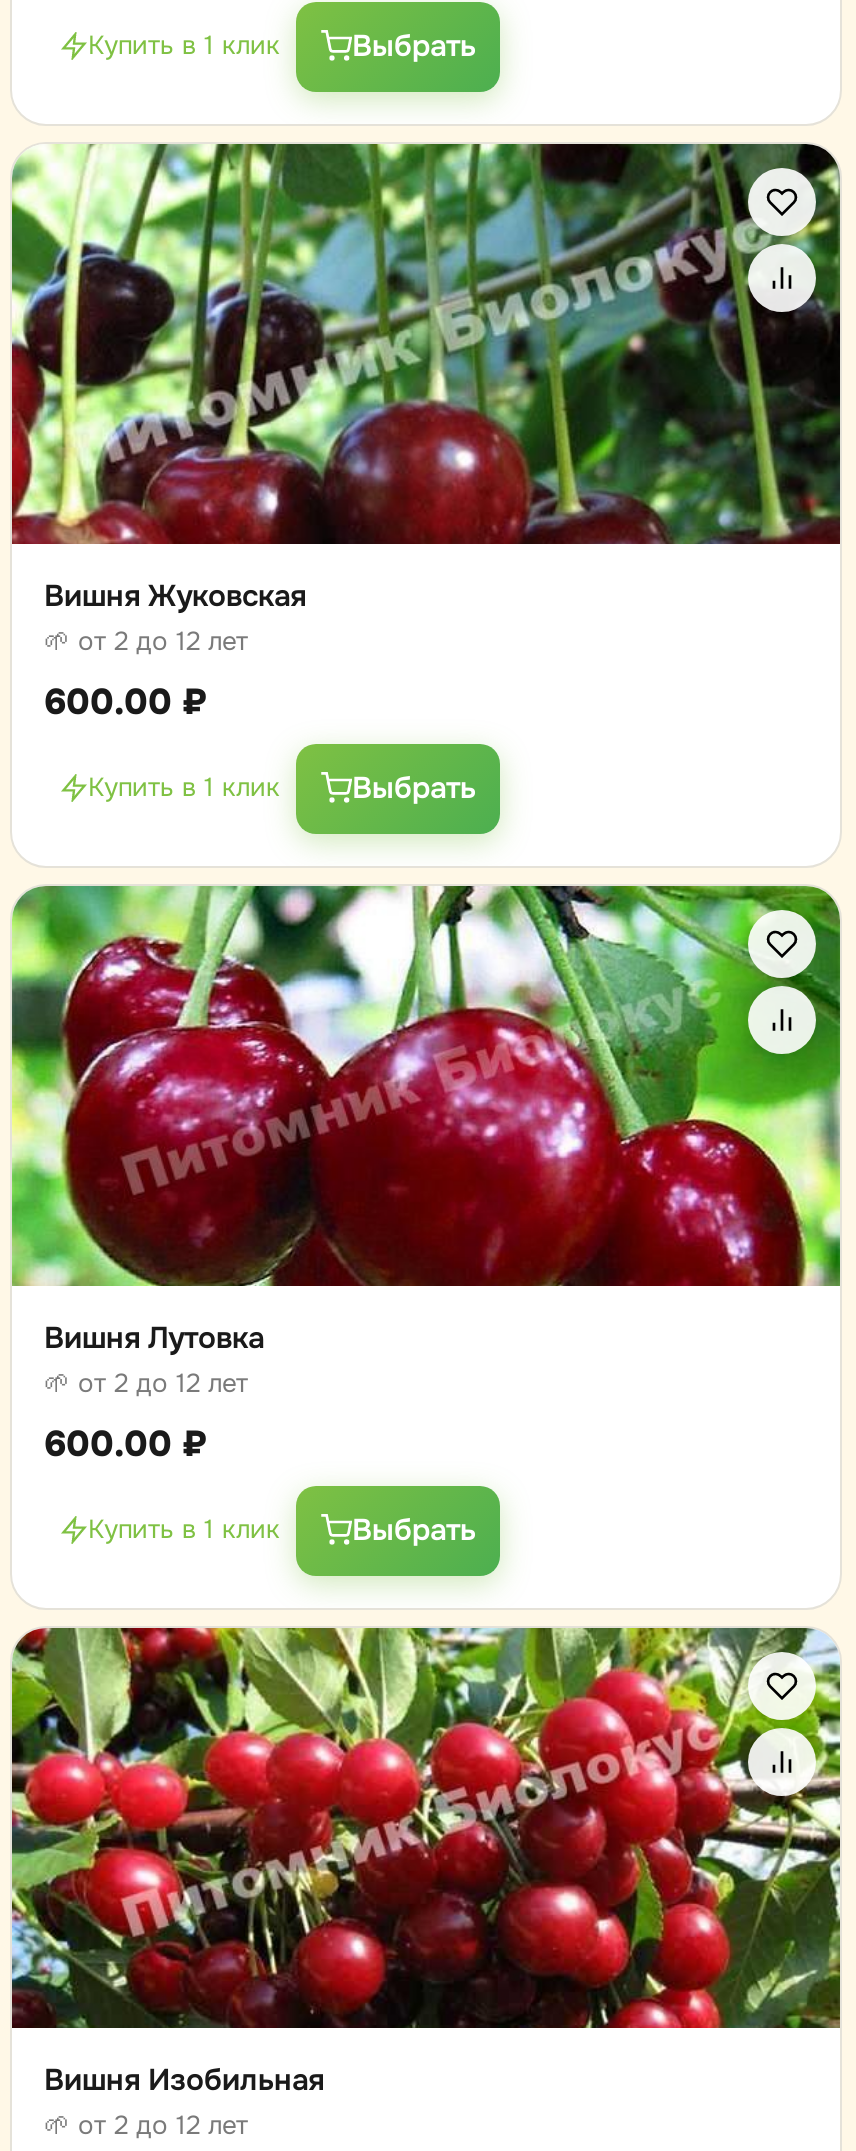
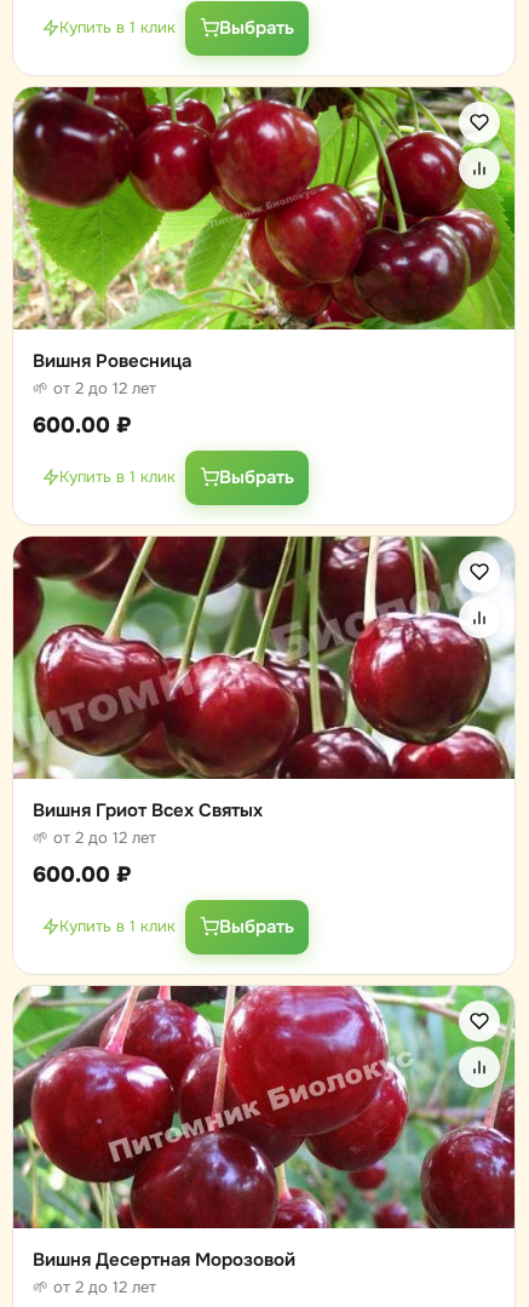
[10,142,842,616] [image] | Вишня Жуковская -> [13,86,516,373] [image] | Вишня Ровесница
[10,884,842,1358] [image] | Вишня Лутовка -> [12,535,514,822] [image] | Вишня Гриот Всех Святых
[10,1626,842,2100] [image] | Вишня Изобильная -> [12,985,516,1272] [image] | Вишня Десертная Морозовой

